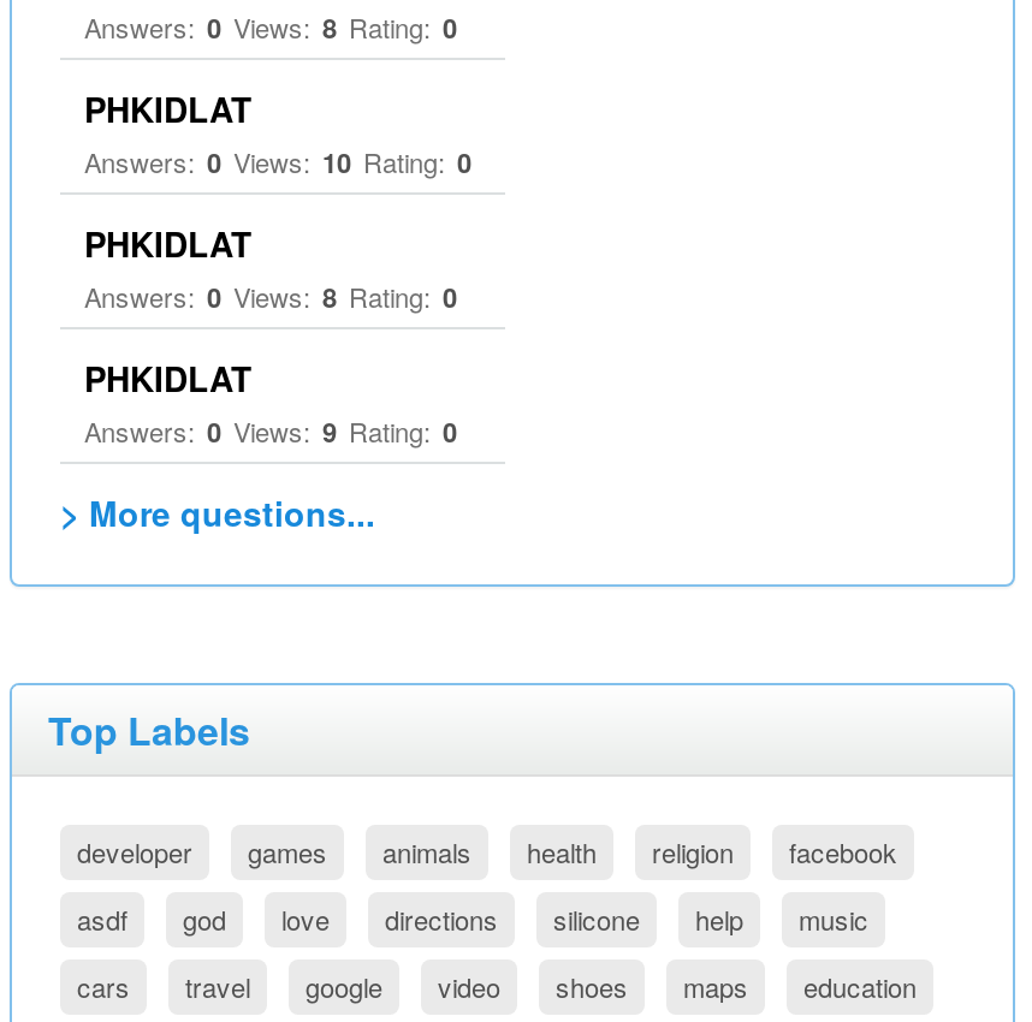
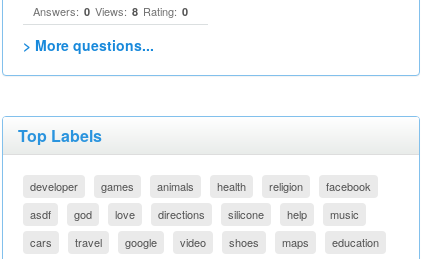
[84,84,471,450] PHKIDLAT | Answers: 0 Views: 10 Rating: 0 | PHKIDLAT | Answers: 0 Views: 8 Rating: 0 | PHKIDLAT | Answers: 0 Views: 9 Rating: 0 -> none

